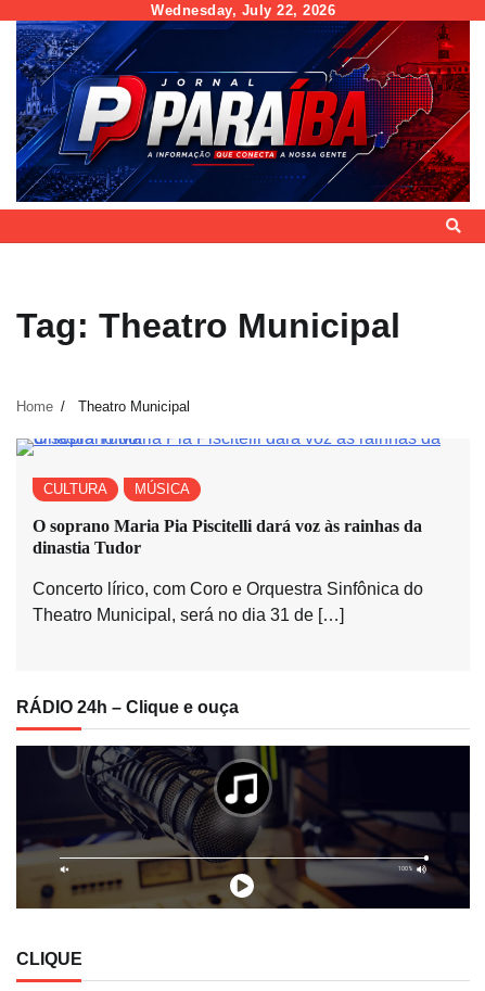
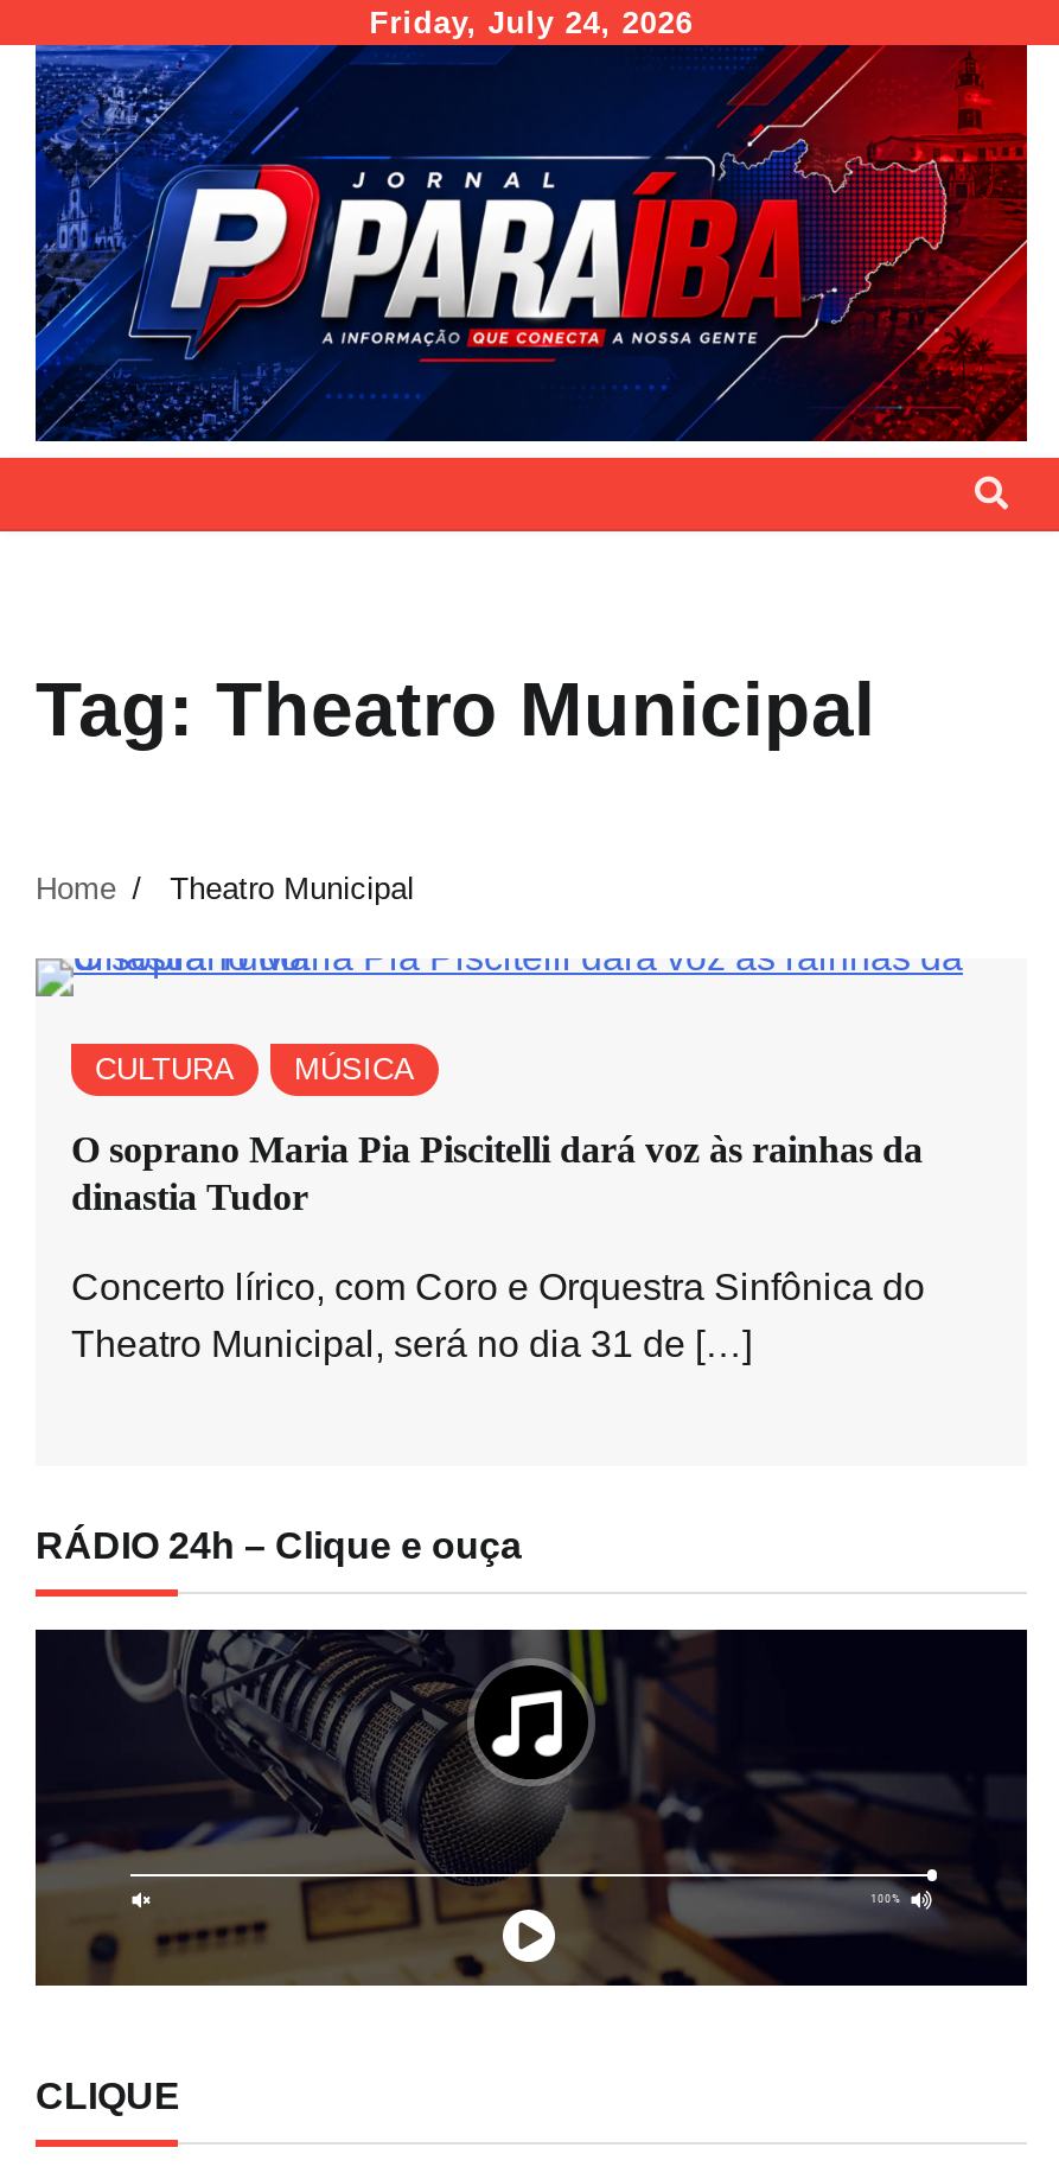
[151,2,335,18] Wednesday, July 22, 2026 -> [370,5,693,40] Friday, July 24, 2026

